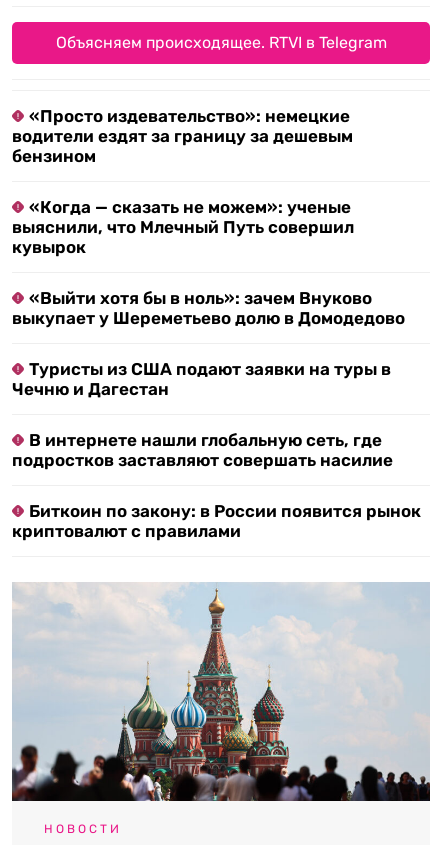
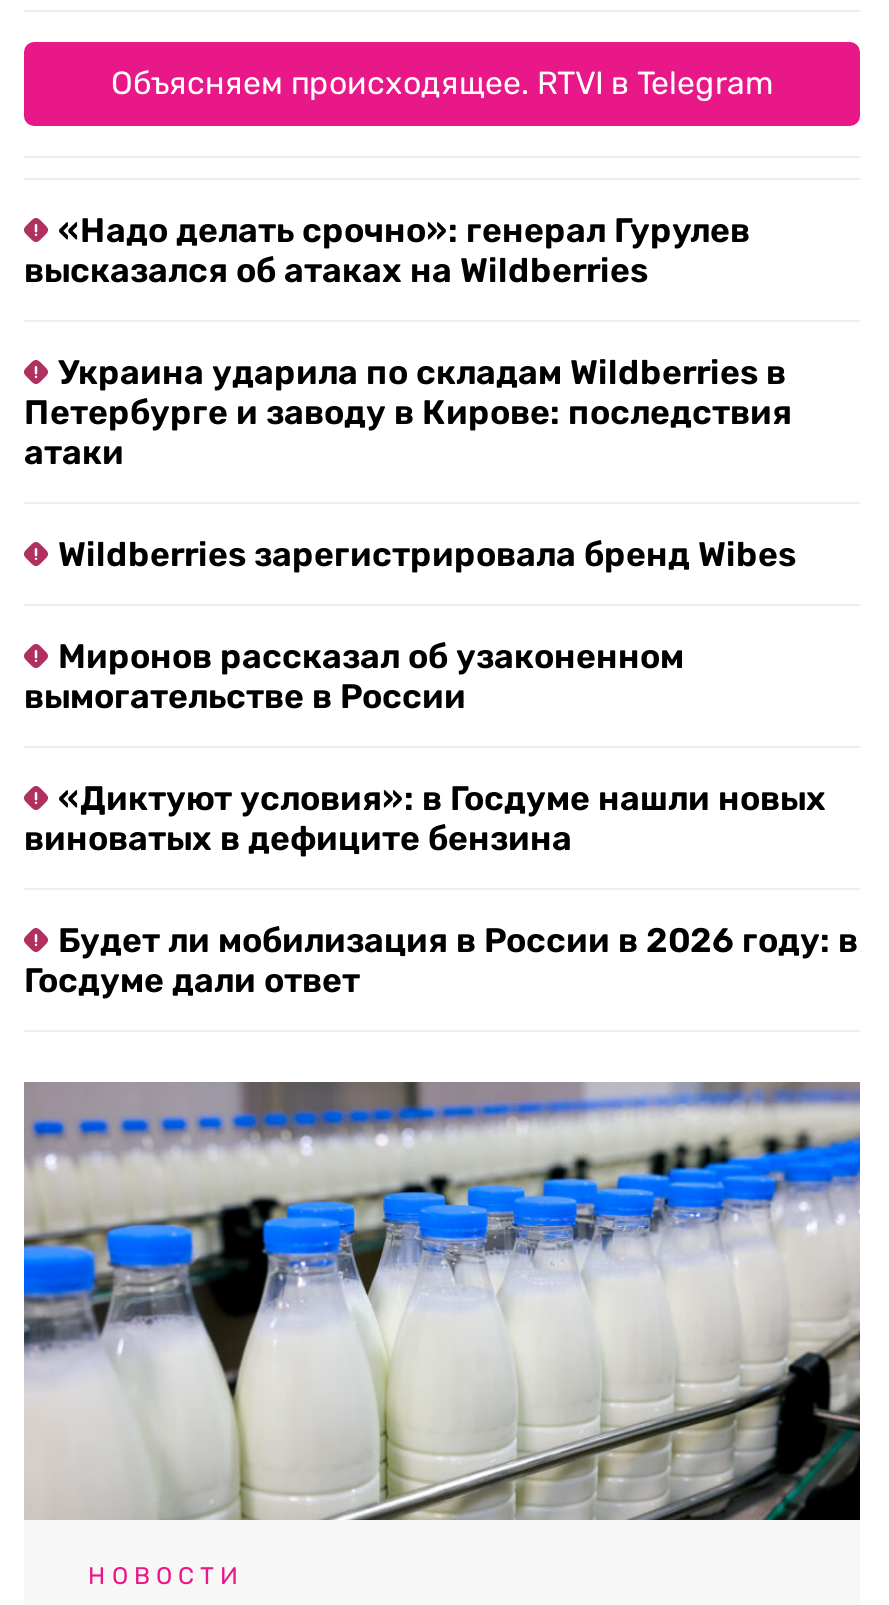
[12,106,353,166] «Просто издевательство»: немецкие | водители ездят за границу за дешевым | бензином -> [24,210,750,290] «Надо делать срочно»: генерал Гурулев | высказался об атаках на Wildberries
[12,197,354,257] «Когда — сказать не можем»: ученые | выяснили, что Млечный Путь совершил | кувырок -> [24,352,792,472] Украина ударила по складам Wildberries в | Петербурге и заводу в Кирове: последствия | атаки
[12,288,405,328] «Выйти хотя бы в ноль»: зачем Внуково | выкупает у Шереметьево долю в Домодедово -> [58,534,796,574] Wildberries зарегистрировала бренд Wibes
[12,359,391,399] Туристы из США подают заявки на туры в | Чечню и Дагестан -> [24,636,684,716] Миронов рассказал об узаконенном | вымогательстве в России
[12,430,393,470] В интернете нашли глобальную сеть, где | подростков заставляют совершать насилие -> [24,778,826,858] «Диктуют условия»: в Госдуме нашли новых | виноватых в дефиците бензина
[12,501,421,541] Биткоин по закону: в России появится рынок | криптовалют с правилами -> [24,920,858,1000] Будет ли мобилизация в России в 2026 году: в | Госдуме дали ответ
[11,582,431,802] [image] -> [22,1082,862,1522] [image]

